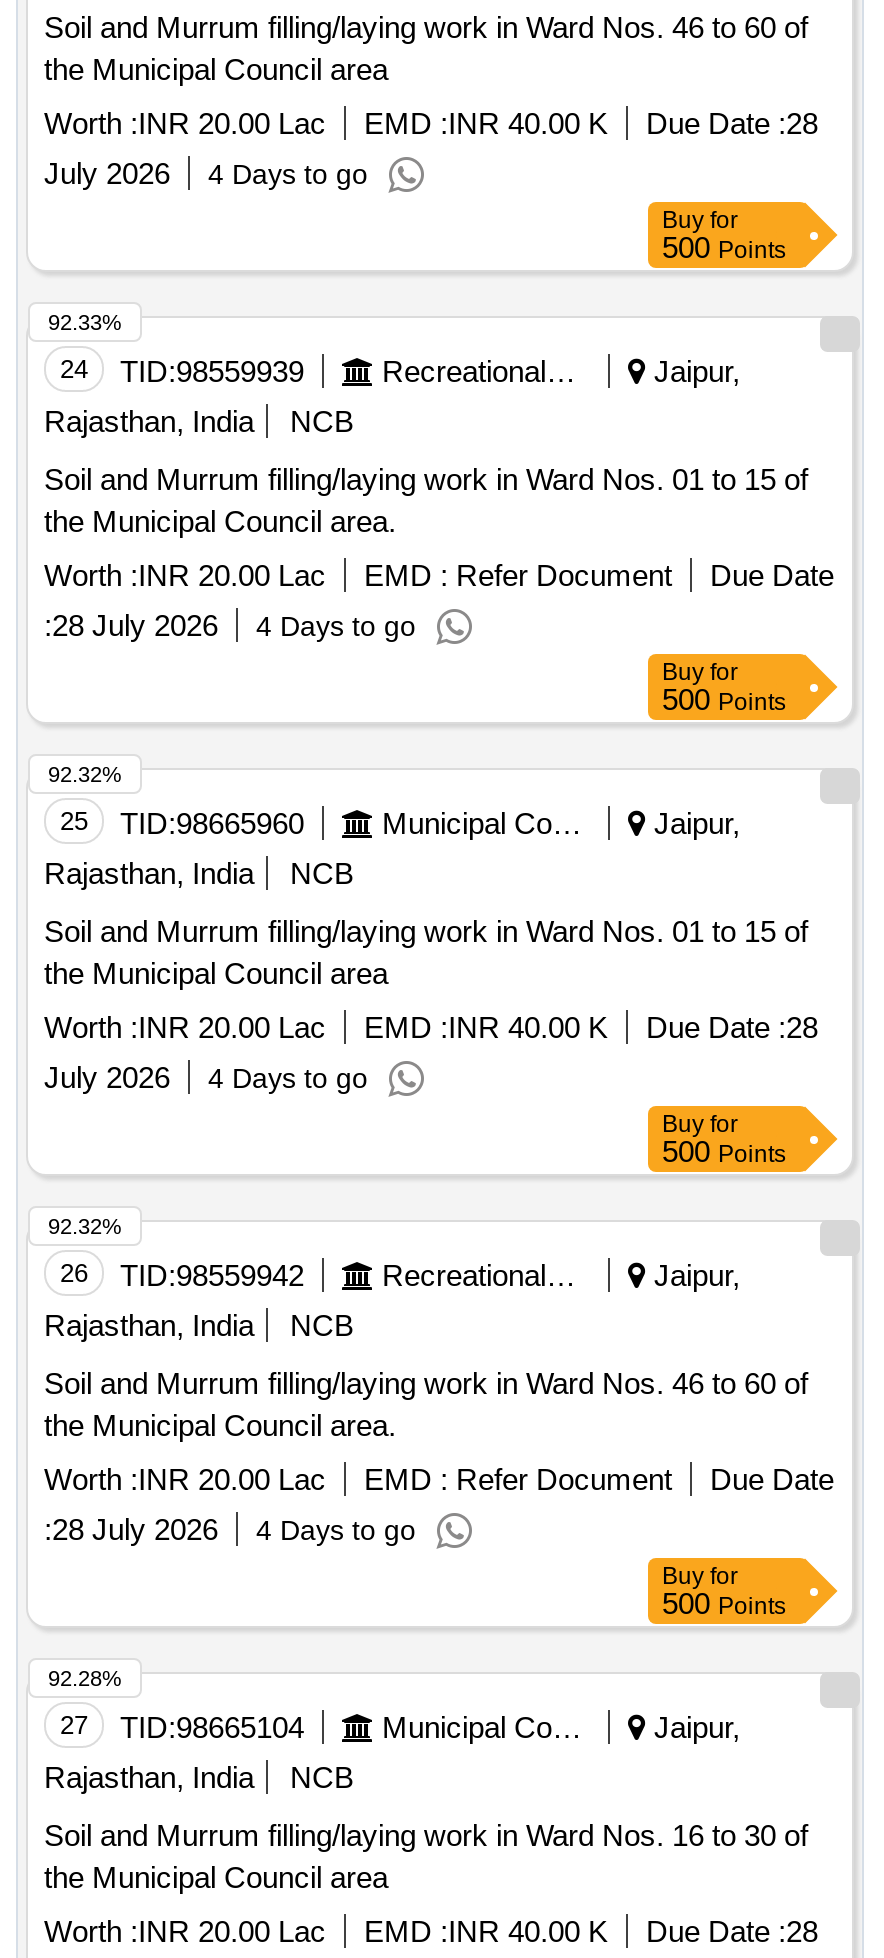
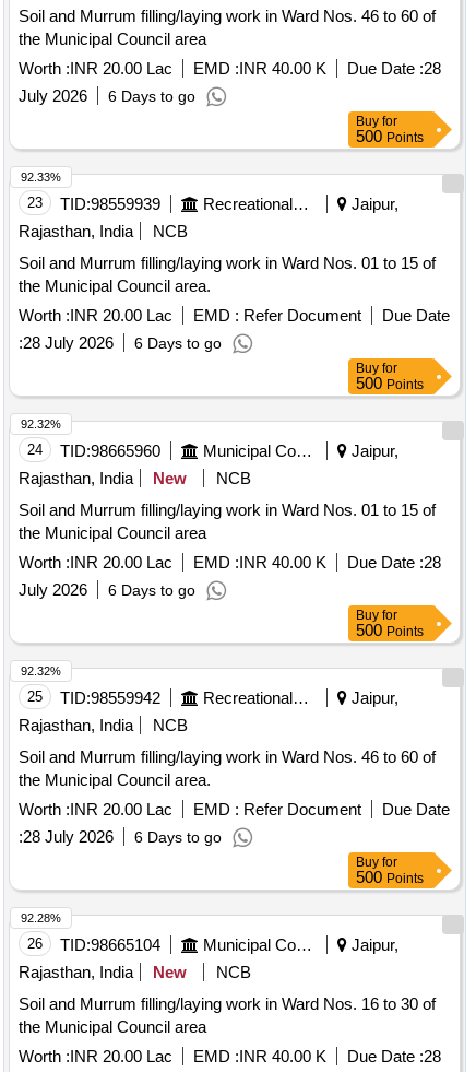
[44,156,368,190] July 2026 4 Days to go -> [19,87,195,105] July 2026 6 Days to go
[60,354,304,388] 24 TID:98559939 -> [27,195,160,213] 23 TID:98559939
[44,608,416,642] :28 July 2026 4 Days to go -> [19,334,222,352] :28 July 2026 6 Days to go
[60,806,304,840] 25 TID:98665960 -> [27,442,160,460] 24 TID:98665960
none -> [153,469,187,488] New
[44,1060,368,1094] July 2026 4 Days to go -> [19,580,195,599] July 2026 6 Days to go
[60,1258,304,1292] 26 TID:98559942 -> [27,689,160,707] 25 TID:98559942
[44,1512,416,1546] :28 July 2026 4 Days to go -> [19,827,222,846] :28 July 2026 6 Days to go
[60,1710,304,1744] 27 TID:98665104 -> [27,936,160,954] 26 TID:98665104
none -> [153,963,187,982] New

